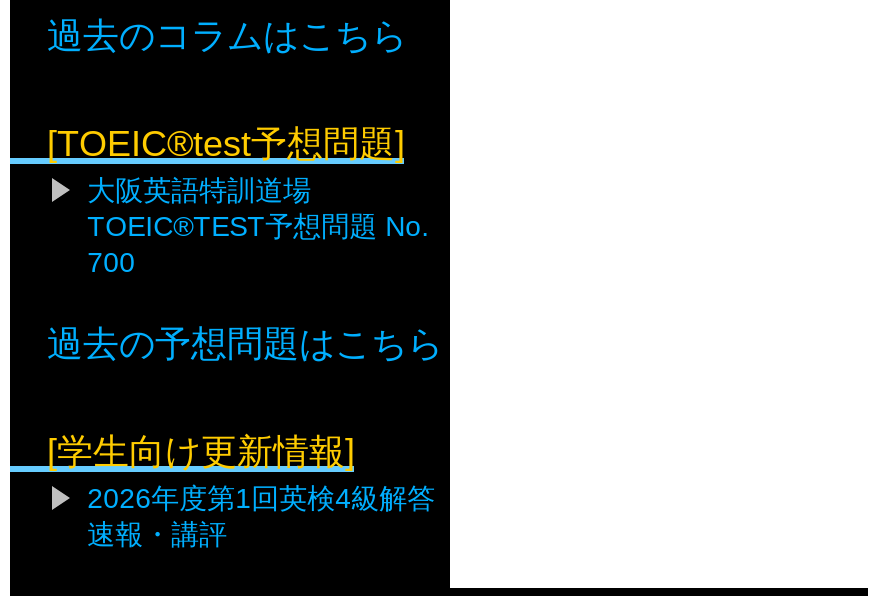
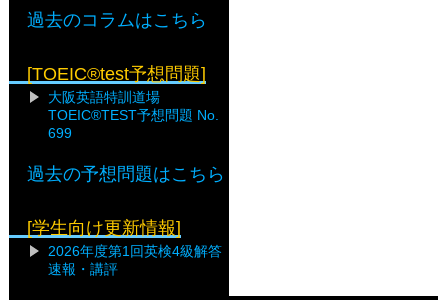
[87,246,135,278] 700 -> [48,125,72,141] 699

